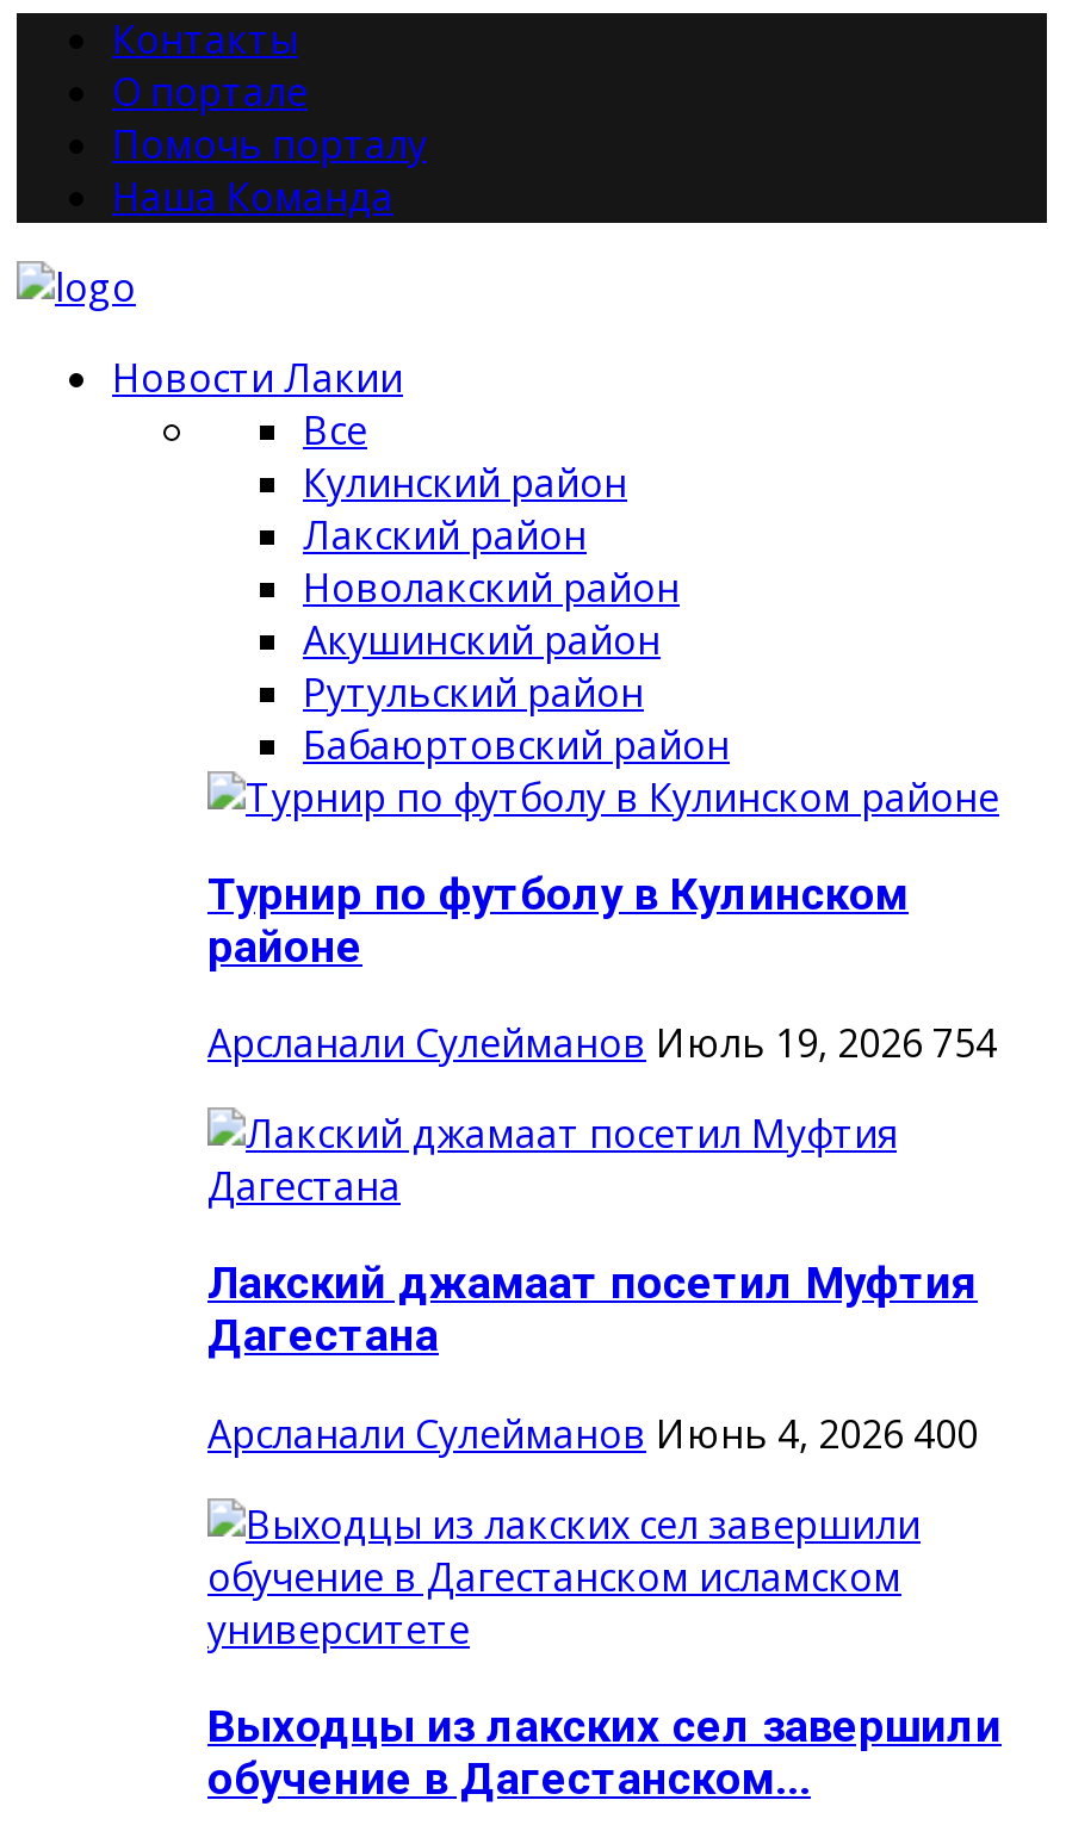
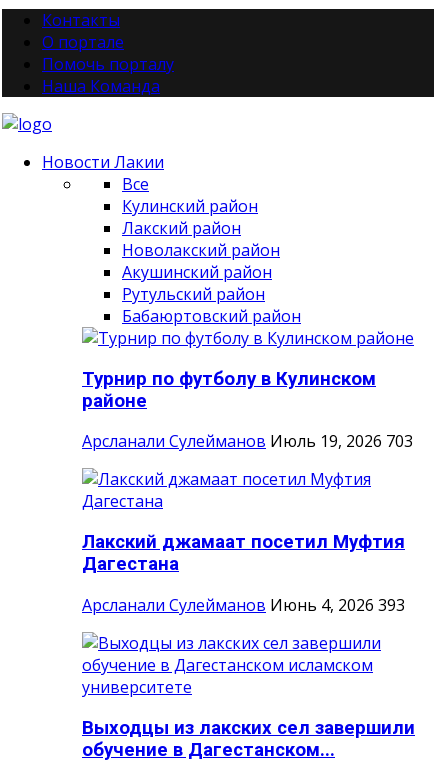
[207,1018,997,1070] Арсланали Сулейманов Июль 19, 2026 754 -> [82,430,413,452] Арсланали Сулейманов Июль 19, 2026 703
[207,1408,978,1460] Арсланали Сулейманов Июнь 4, 2026 400 -> [82,594,405,616] Арсланали Сулейманов Июнь 4, 2026 393

